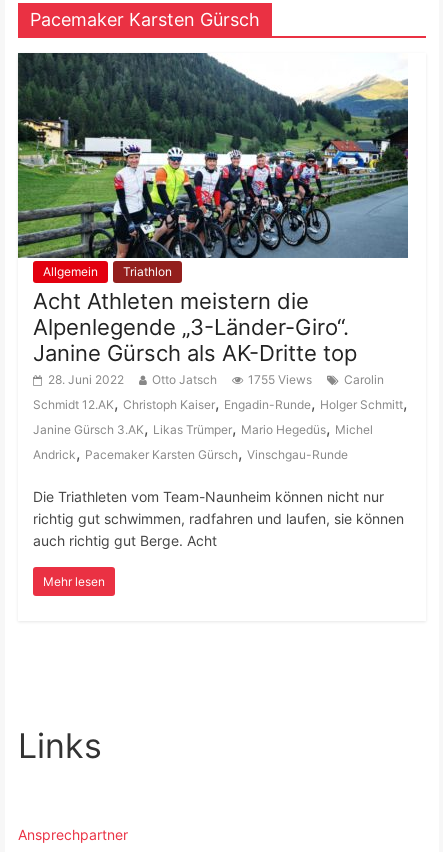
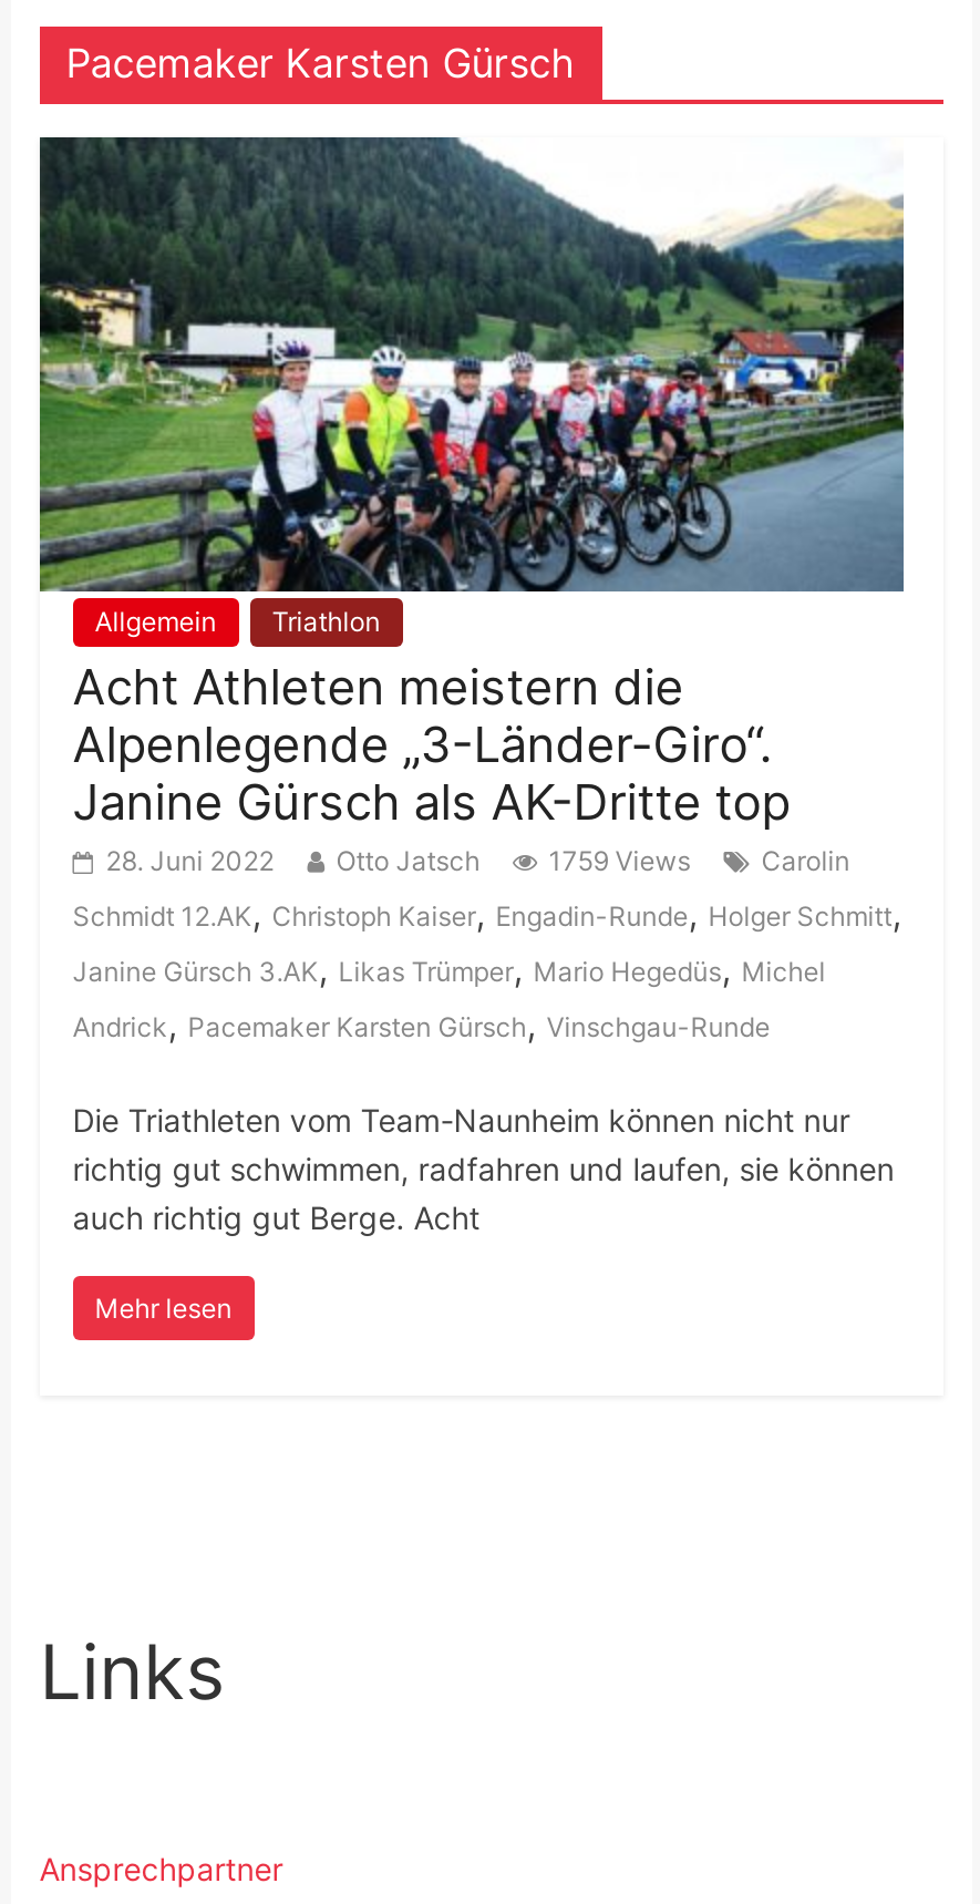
[248,372,312,387] 1755 Views -> [549,844,691,878] 1759 Views

